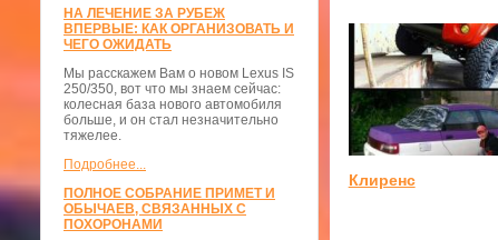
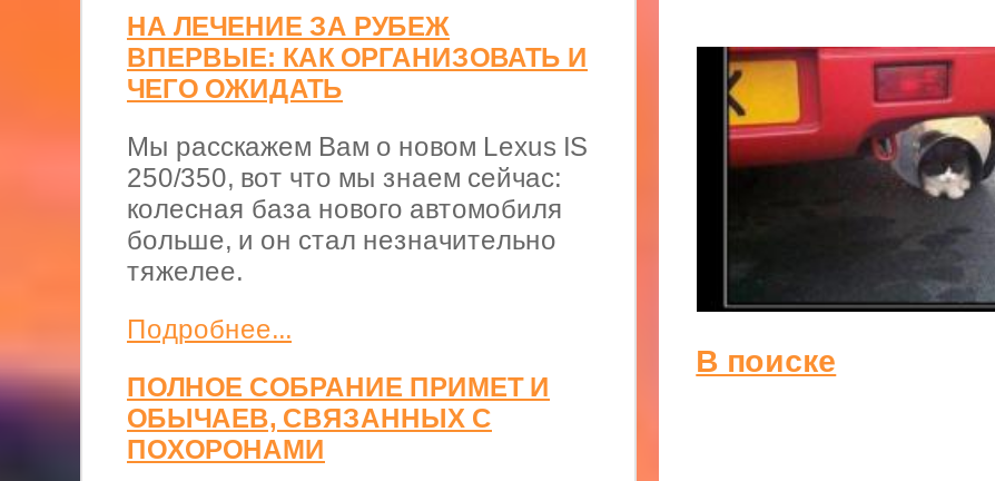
[348,22,495,189] [image] | Клиренс -> [696,45,988,379] [image] | В поиске

